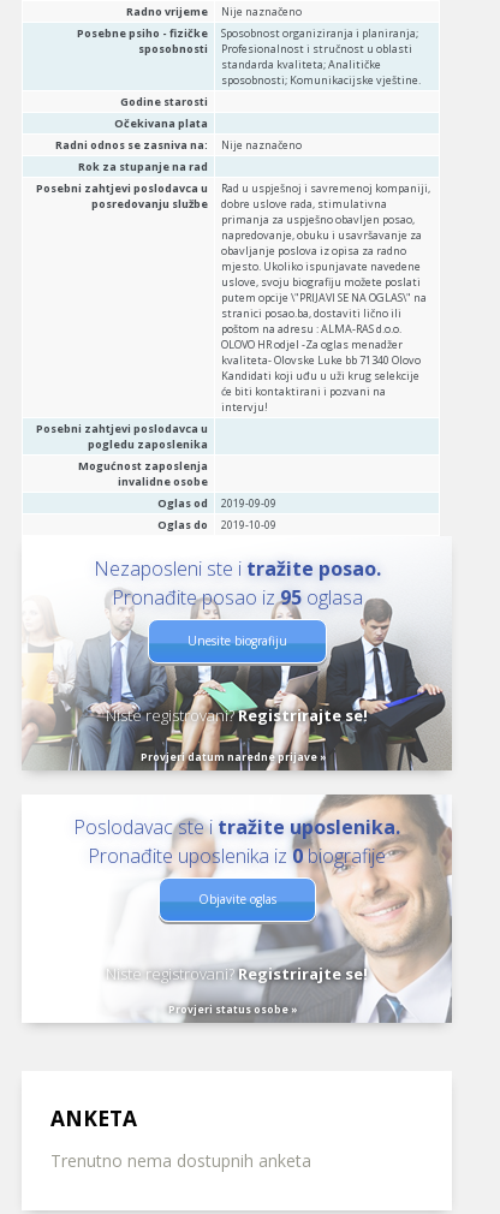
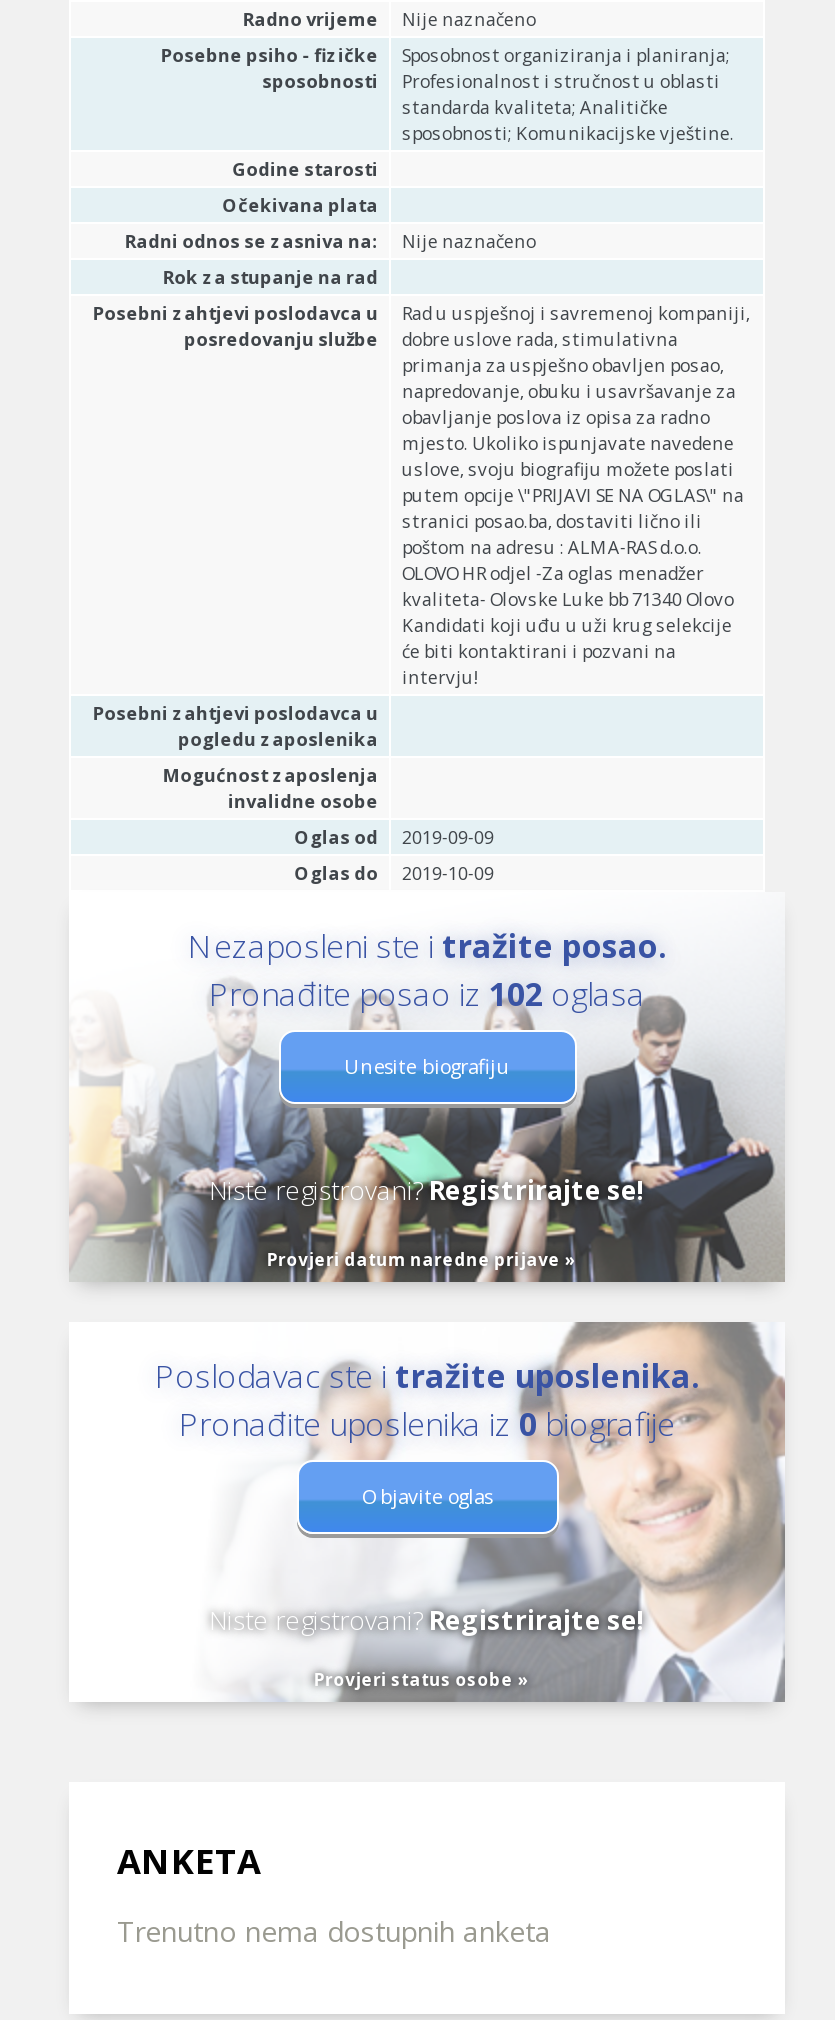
[111,584,362,611] Pronađite posao iz 95 oglasa -> [209,972,645,1016] Pronađite posao iz 102 oglasa

